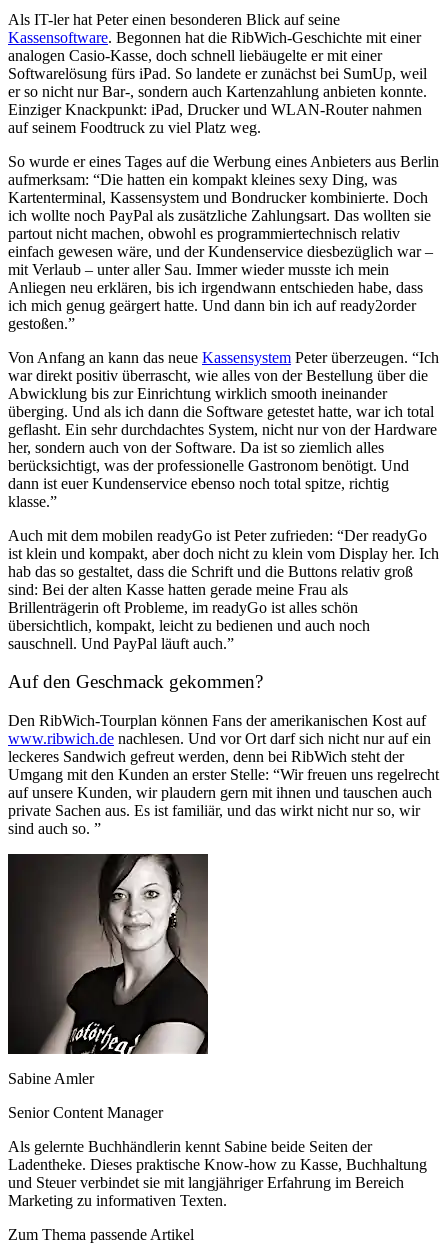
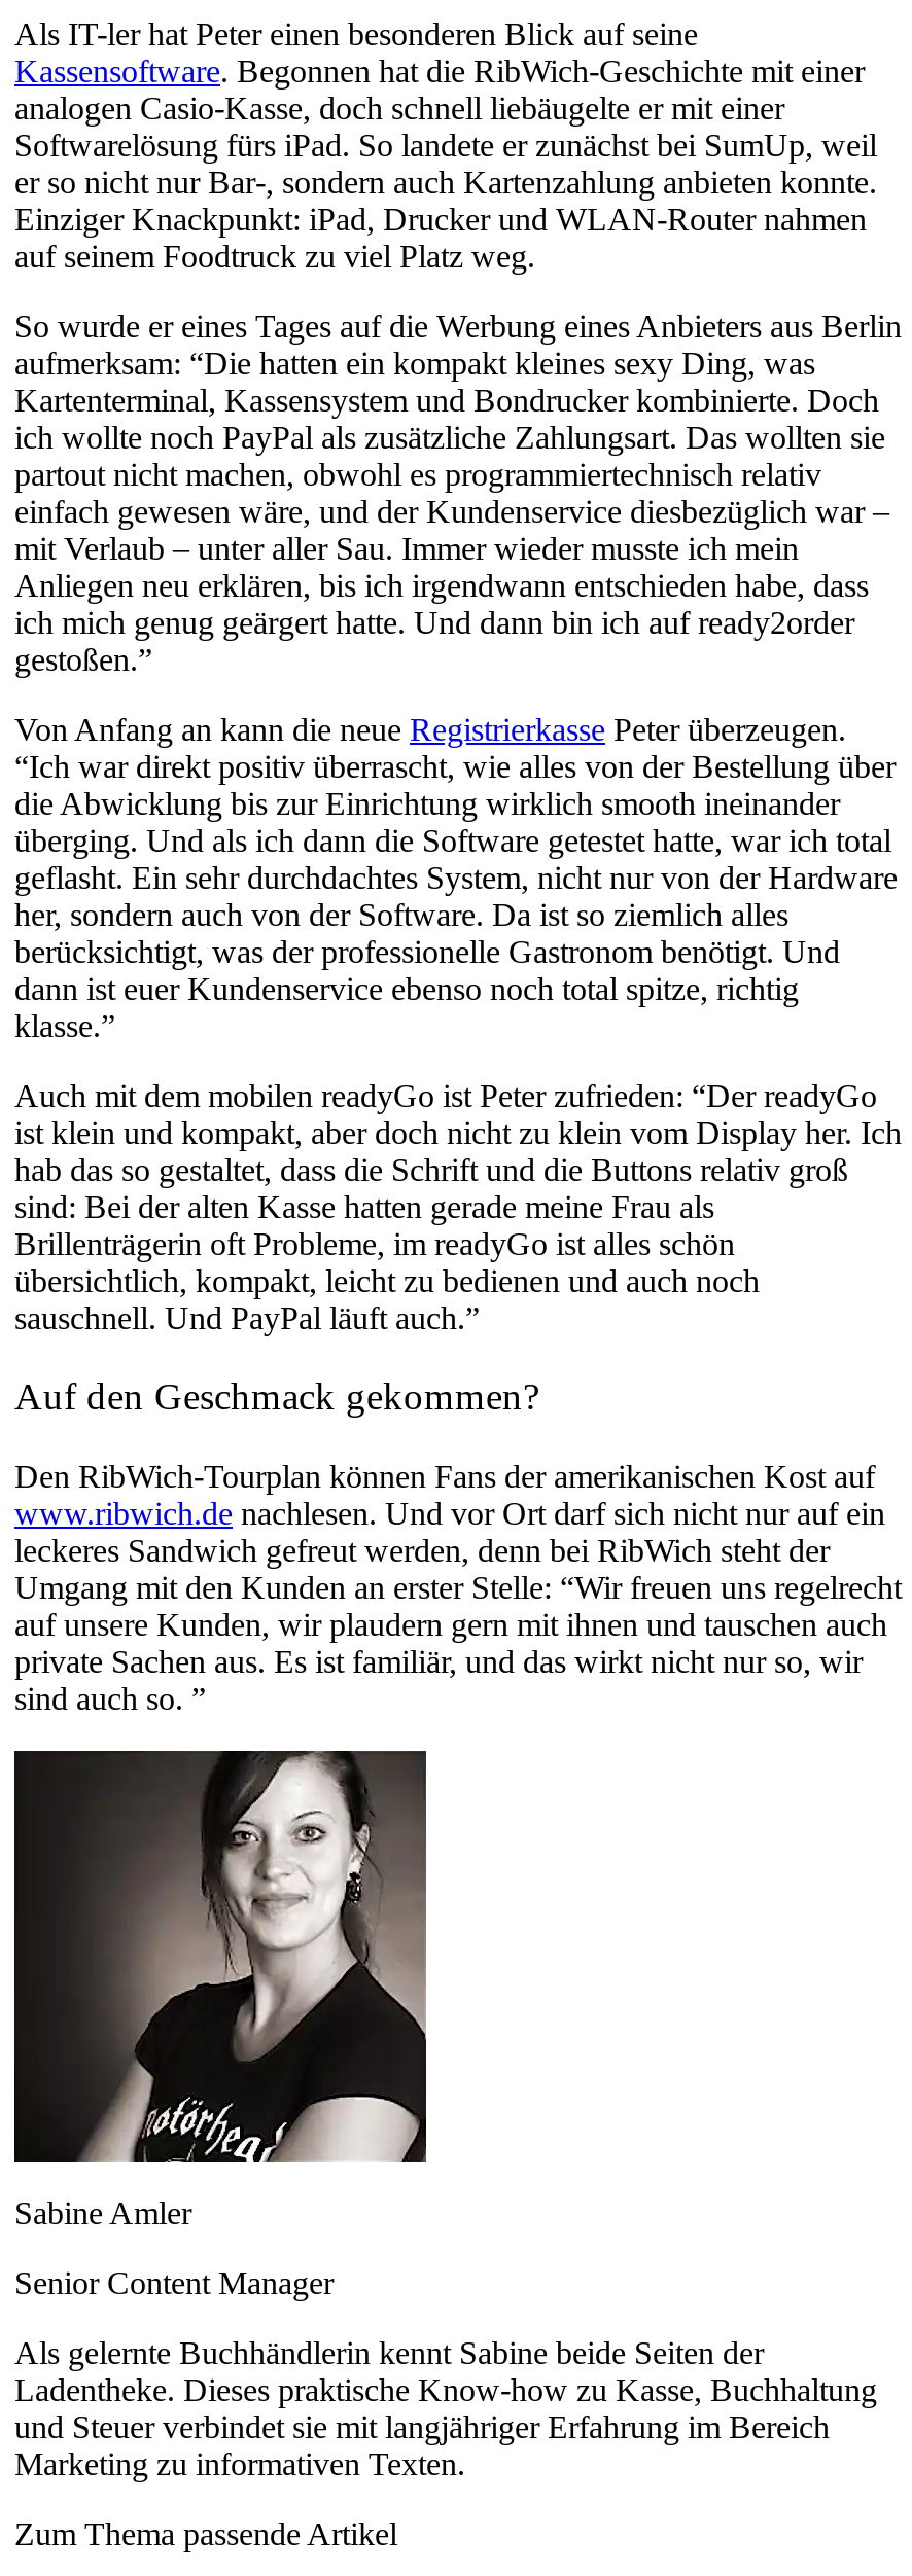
[8,348,439,401] Von Anfang an kann das neue Kassensystem Peter überzeugen. “Ich | war direkt positiv überrascht, wie alles von der Bestellung über die | Abwicklung bis zur Einrichtung wirklich smooth ineinander -> [14,711,896,820] Von Anfang an kann die neue Registrierkasse Peter überzeugen. | “Ich war direkt positiv überrascht, wie alles von der Bestellung über | die Abwicklung bis zur Einrichtung wirklich smooth ineinander

